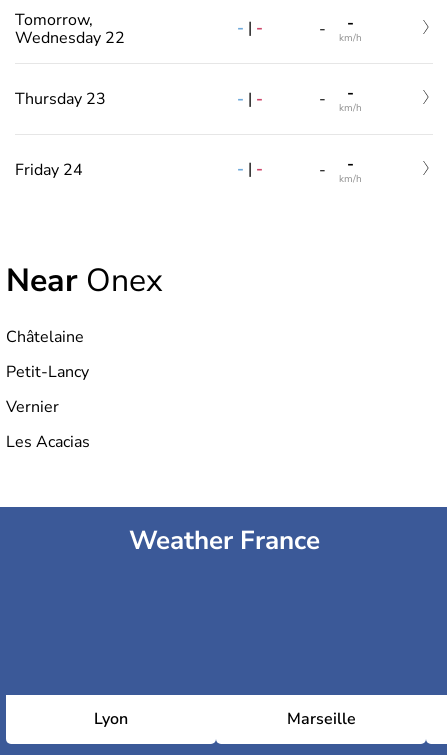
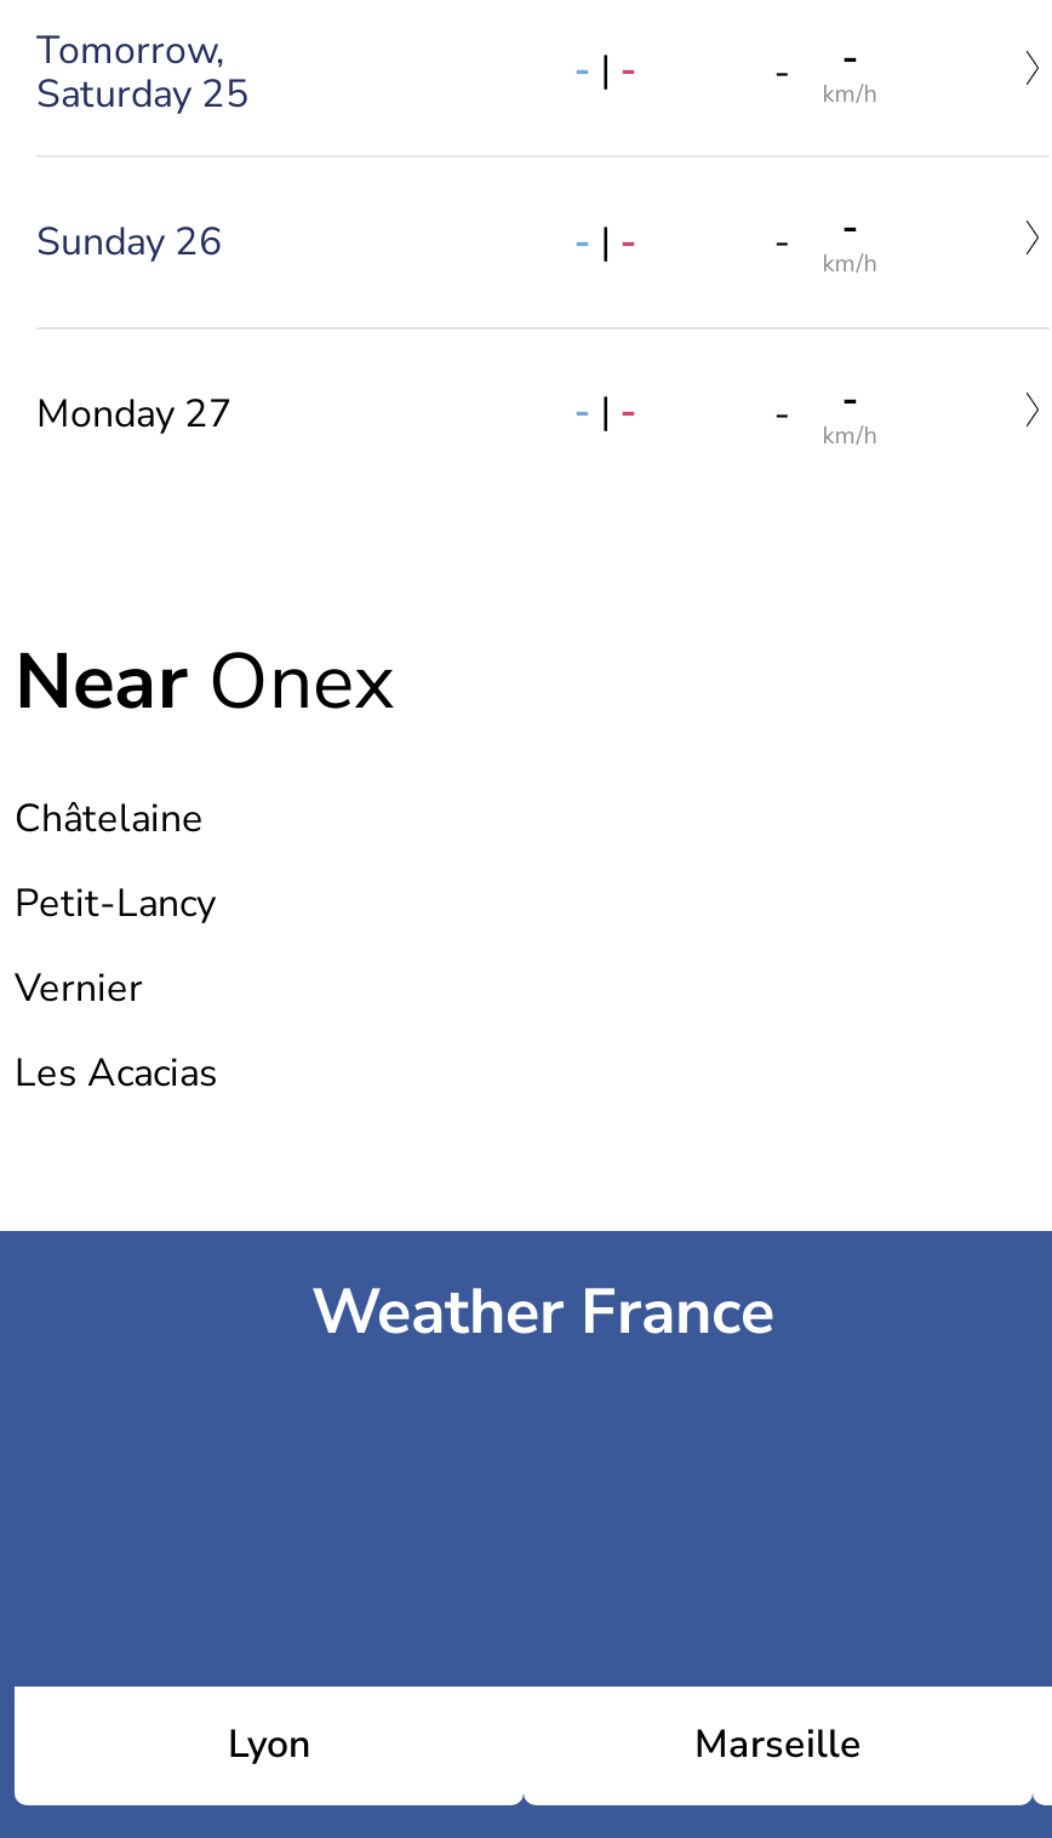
[15,27,125,49] Wednesday 22 -> [36,67,250,120] Saturday 25
[15,88,106,110] Thursday 23 -> [36,216,223,269] Sunday 26
[15,159,83,181] Friday 24 -> [36,387,233,441] Monday 27

